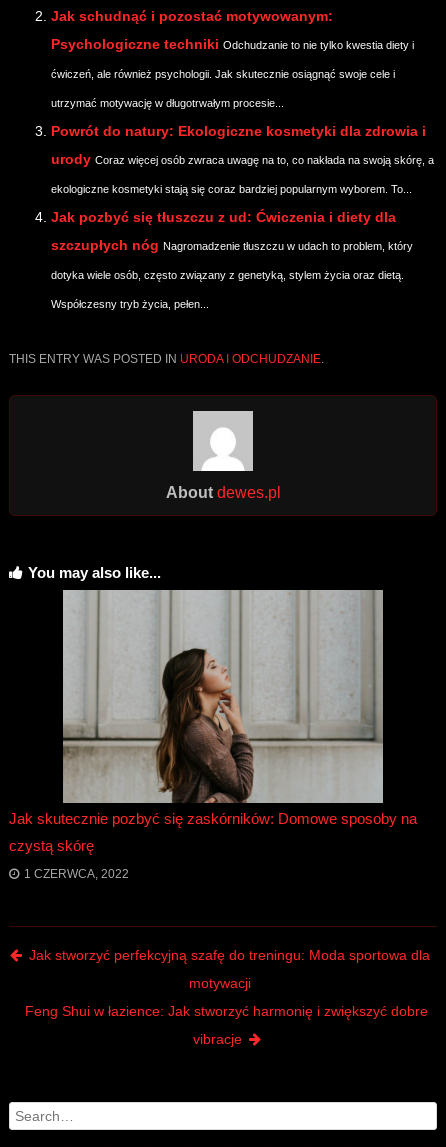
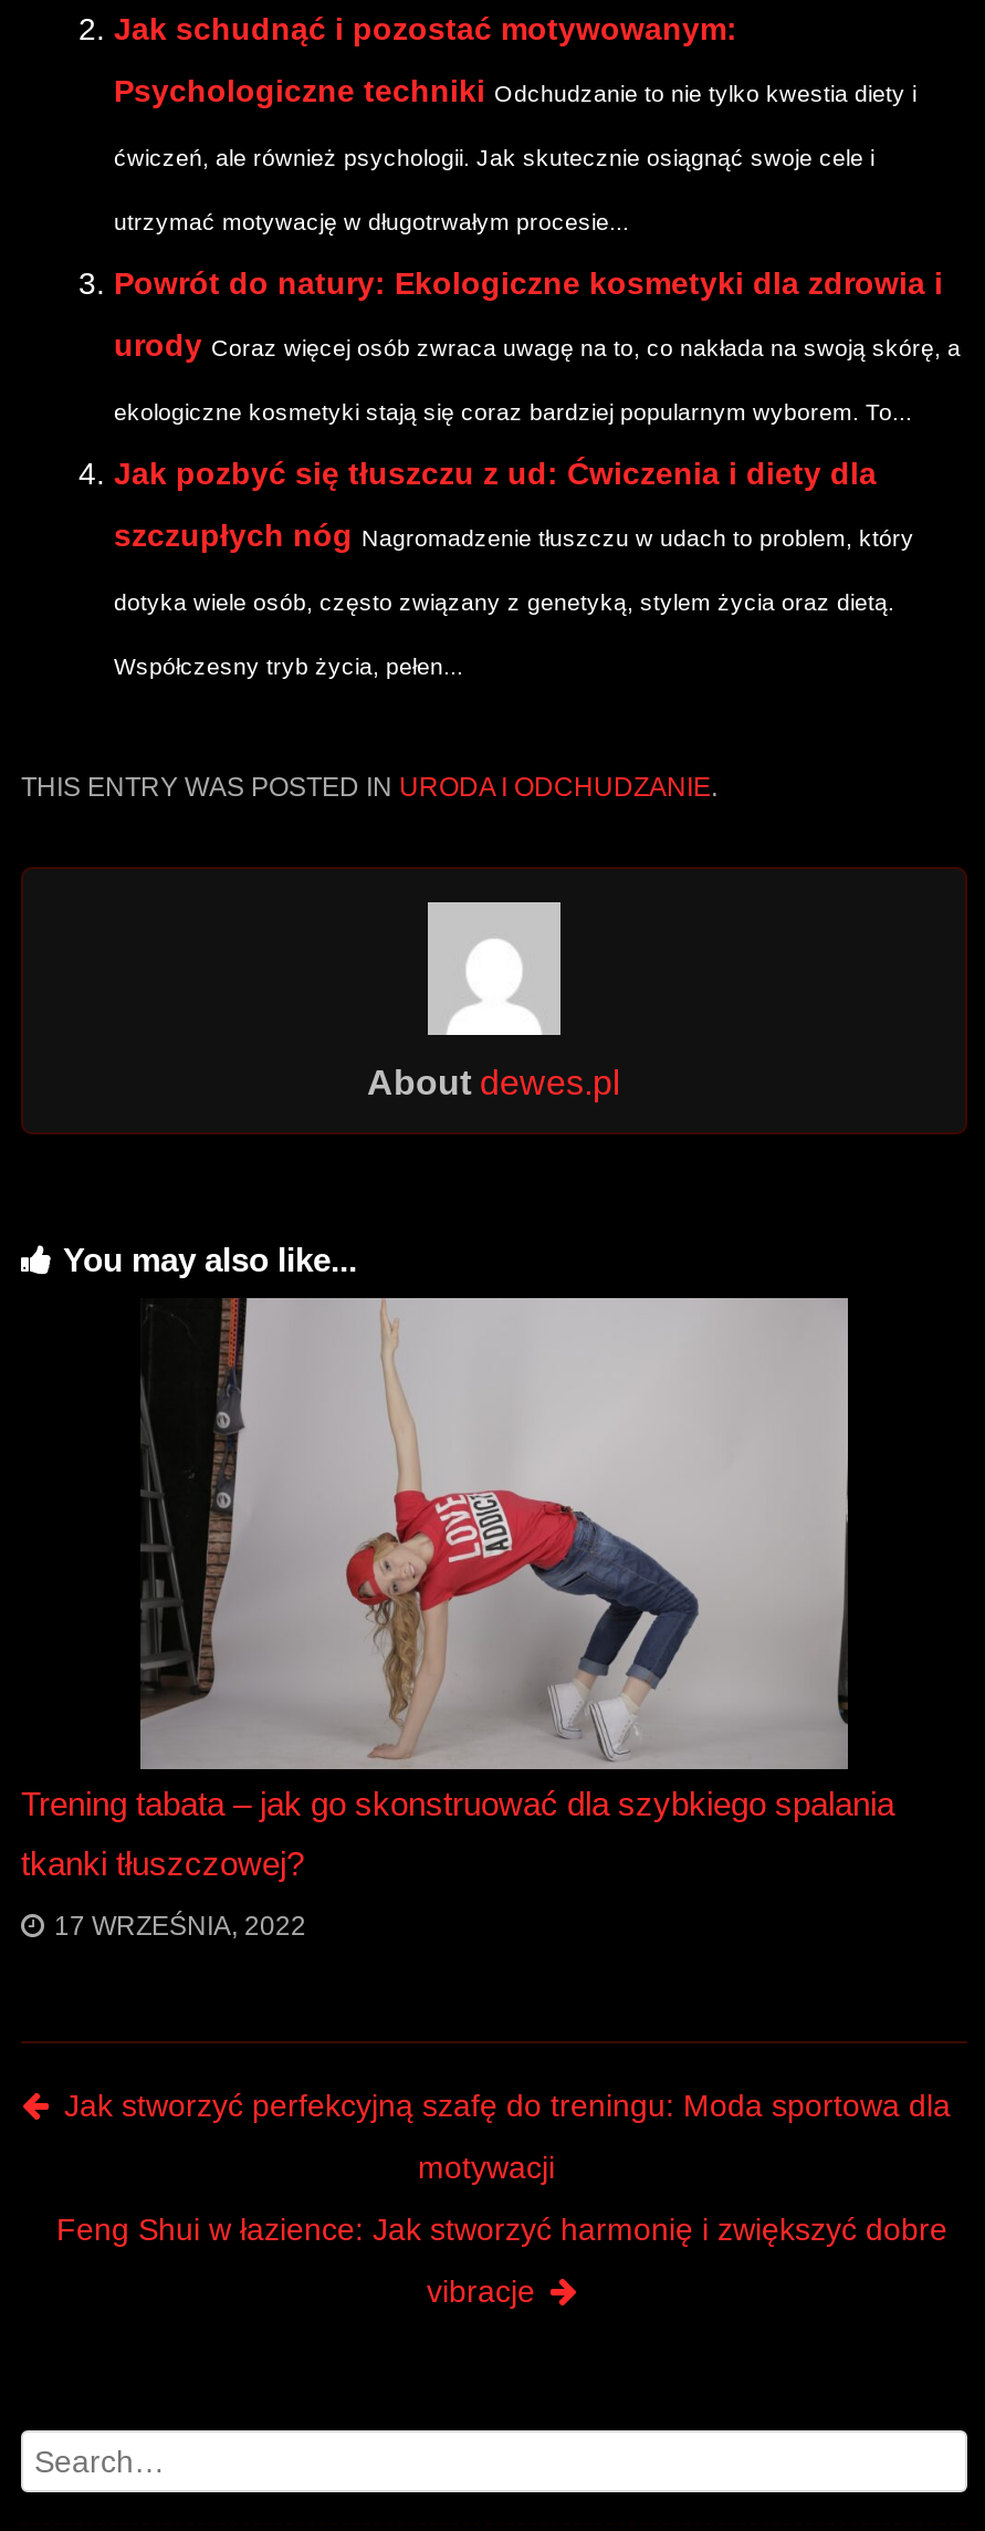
[9,589,417,827] [image] | Jak skutecznie pozbyć się zaskórników: Domowe sposoby na -> [21,1298,894,1822] [image] | Trening tabata – jak go skonstruować dla szybkiego spalania
[9,837,94,854] czystą skórę -> [21,1844,304,1882] tkanki tłuszczowej?
[24,867,129,881] 1 CZERWCA, 2022 -> [54,1911,306,1942] 17 WRZEŚNIA, 2022

